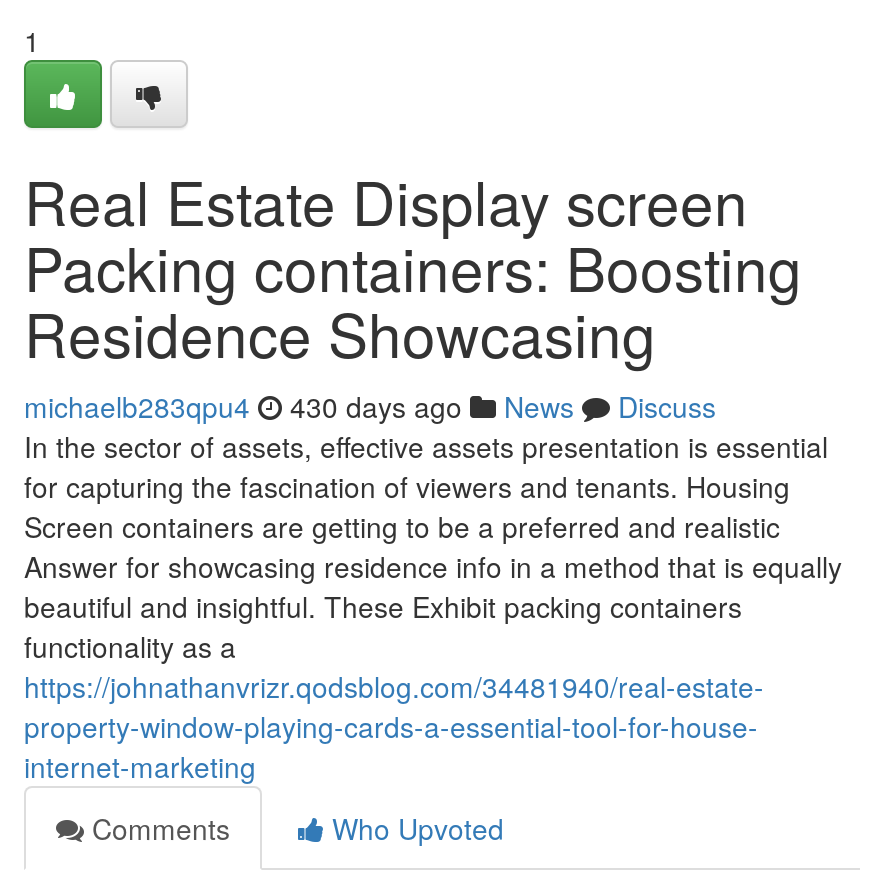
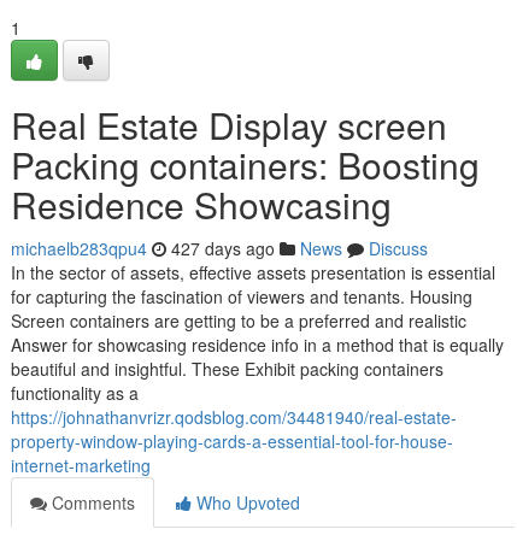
[24,386,716,426] michaelb283qpu4 430 days ago News Discuss -> [11,236,428,260] michaelb283qpu4 427 days ago News Discuss

